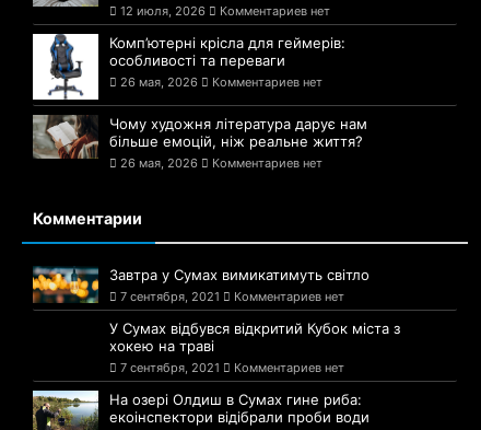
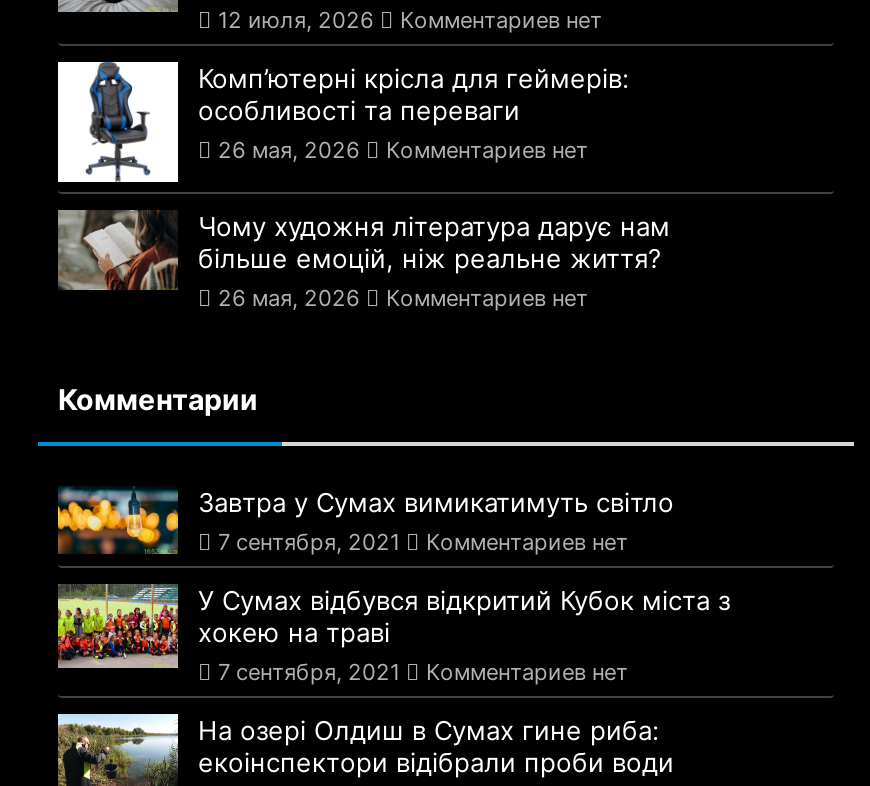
none -> [56,582,180,670] [image]

